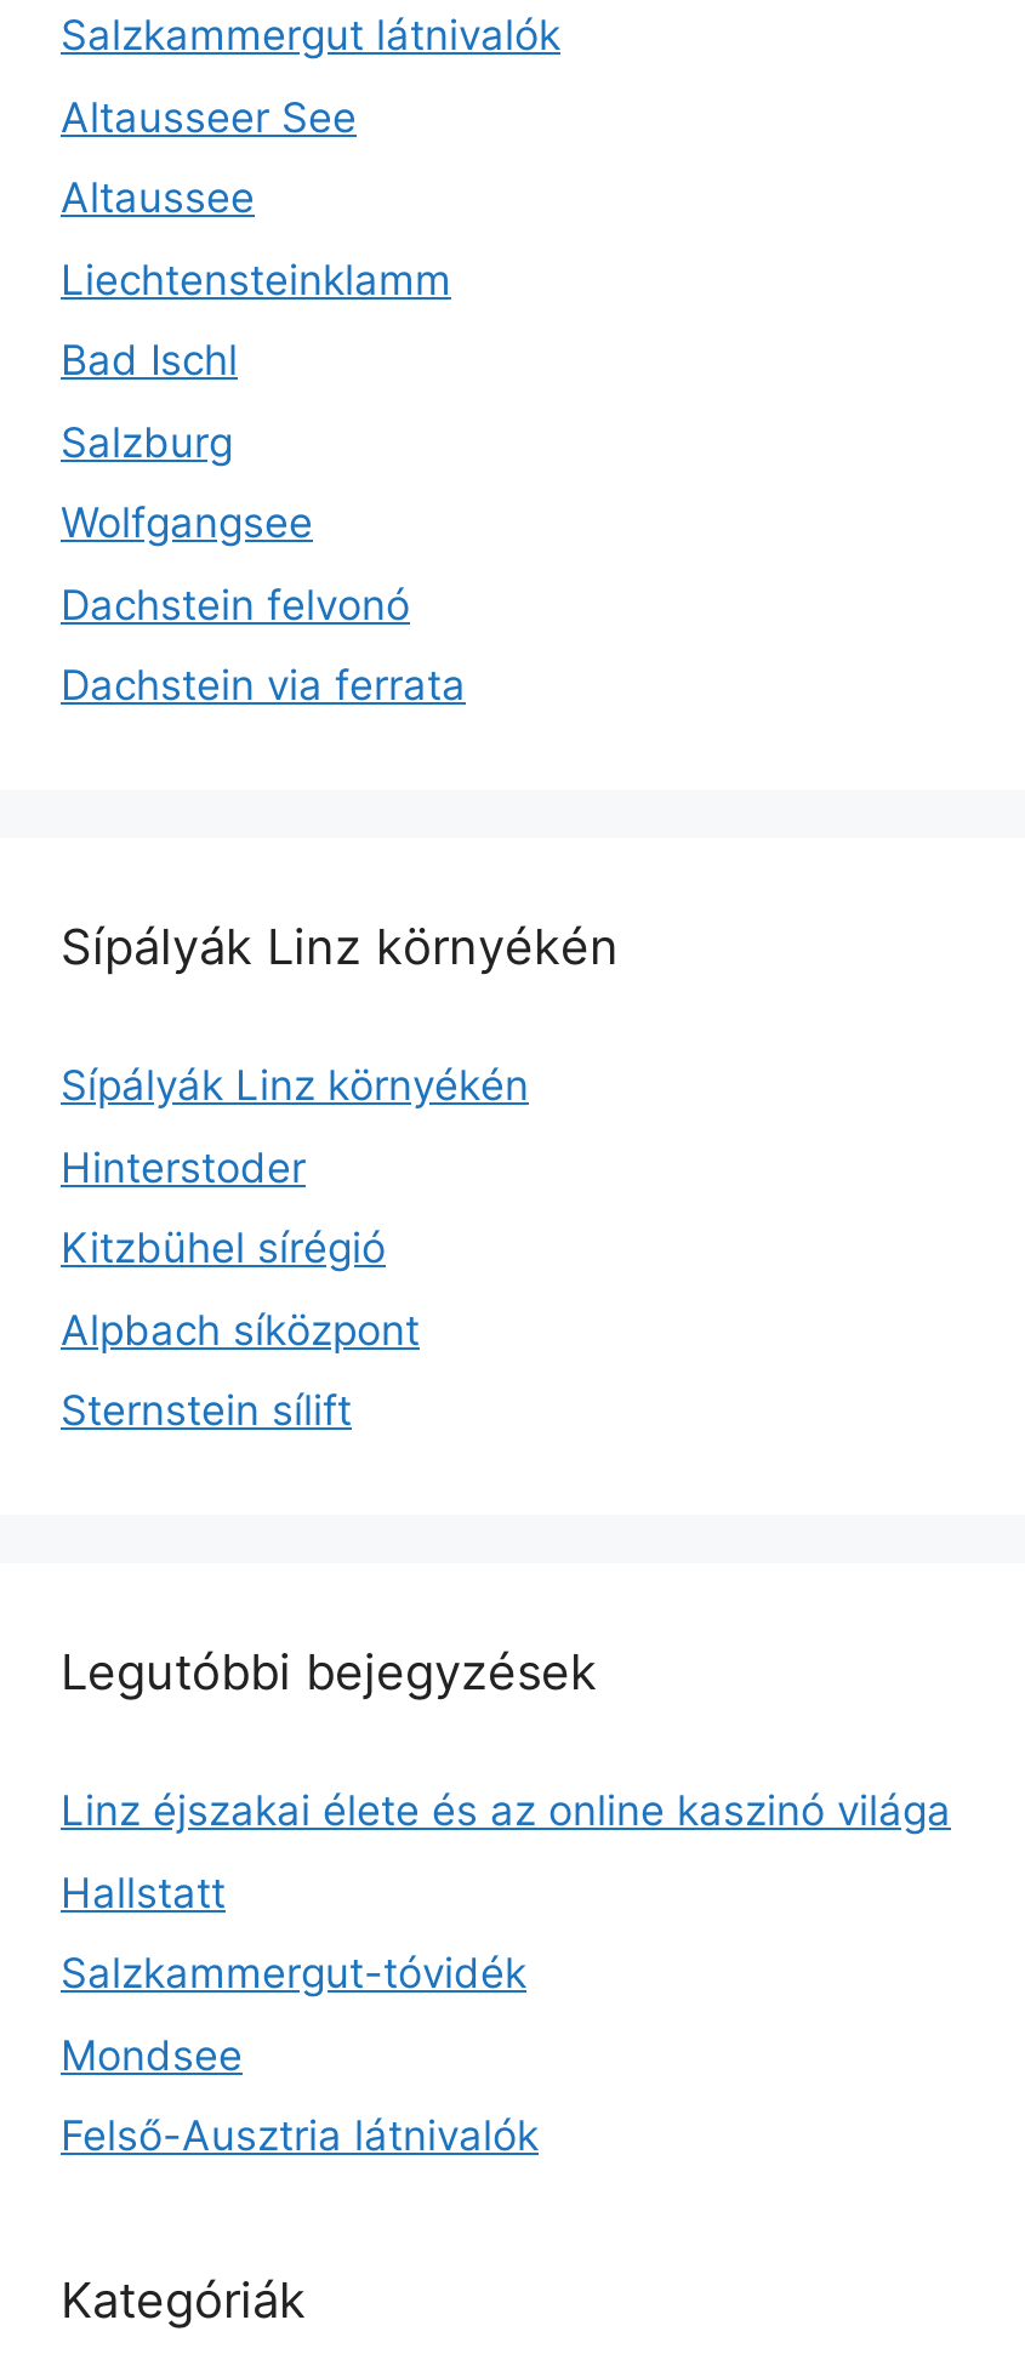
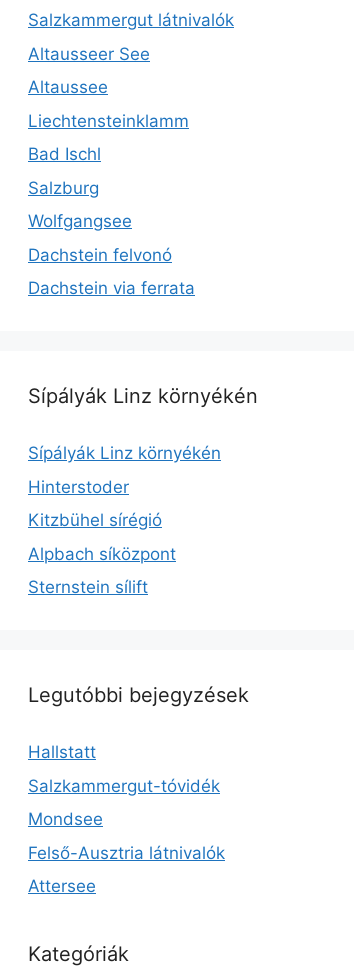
[61,1788,951,1836] Linz éjszakai élete és az online kaszinó világa -> none
moved [61,1869,539,2161] -> [28,742,225,863]: Hallstatt | Salzkammergut-tóvidék | Mondsee | Felső-Ausztria látnivalók
none -> [28,876,96,896] Attersee

